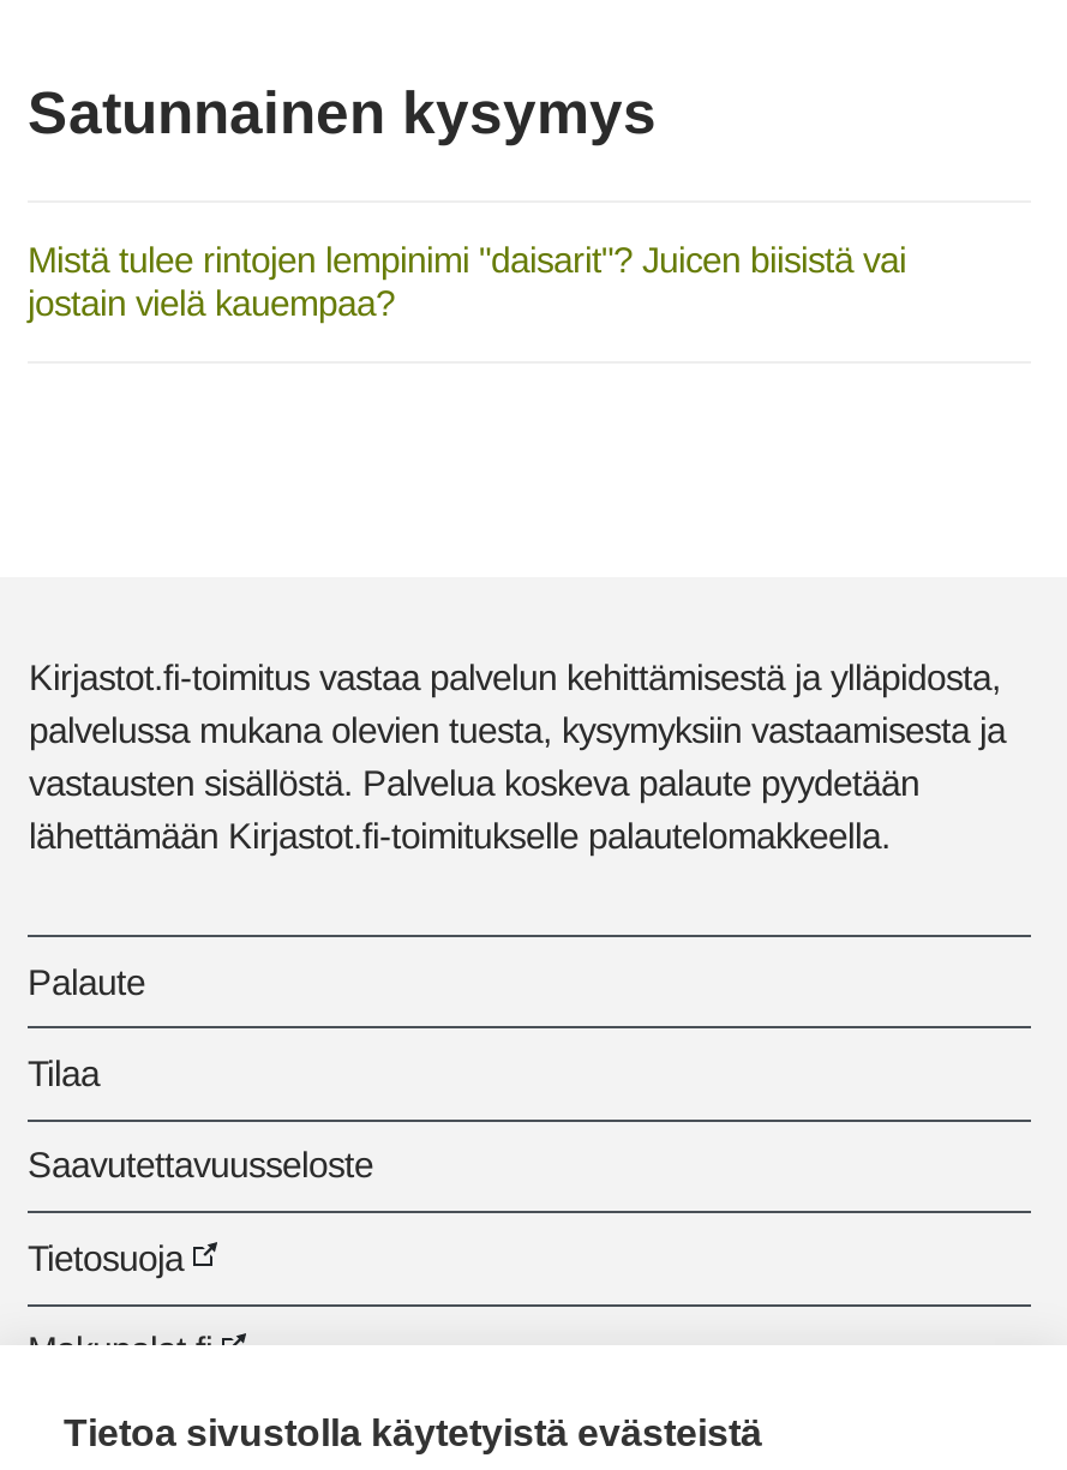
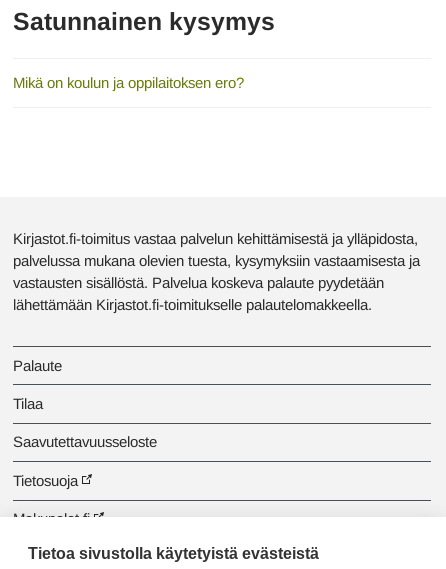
[28,238,906,322] Mistä tulee rintojen lempinimi "daisarit"? Juicen biisistä vai | jostain vielä kauempaa? -> [13,74,244,91] Mikä on koulun ja oppilaitoksen ero?

